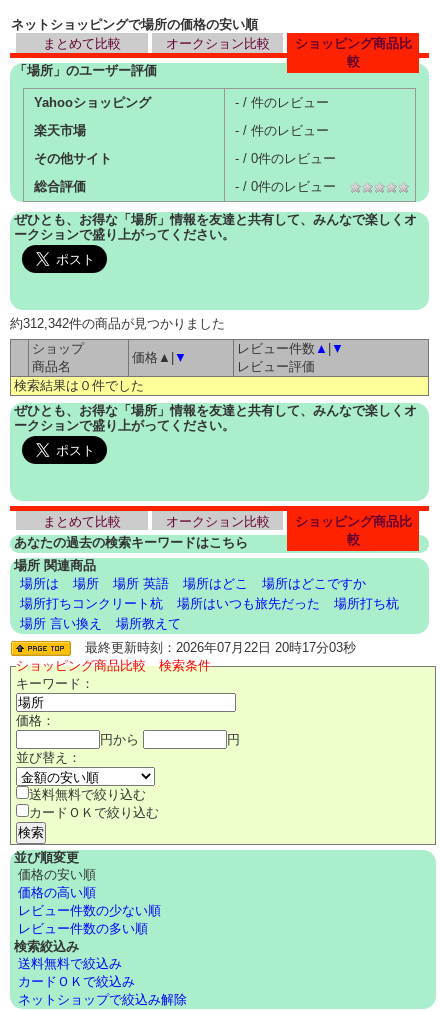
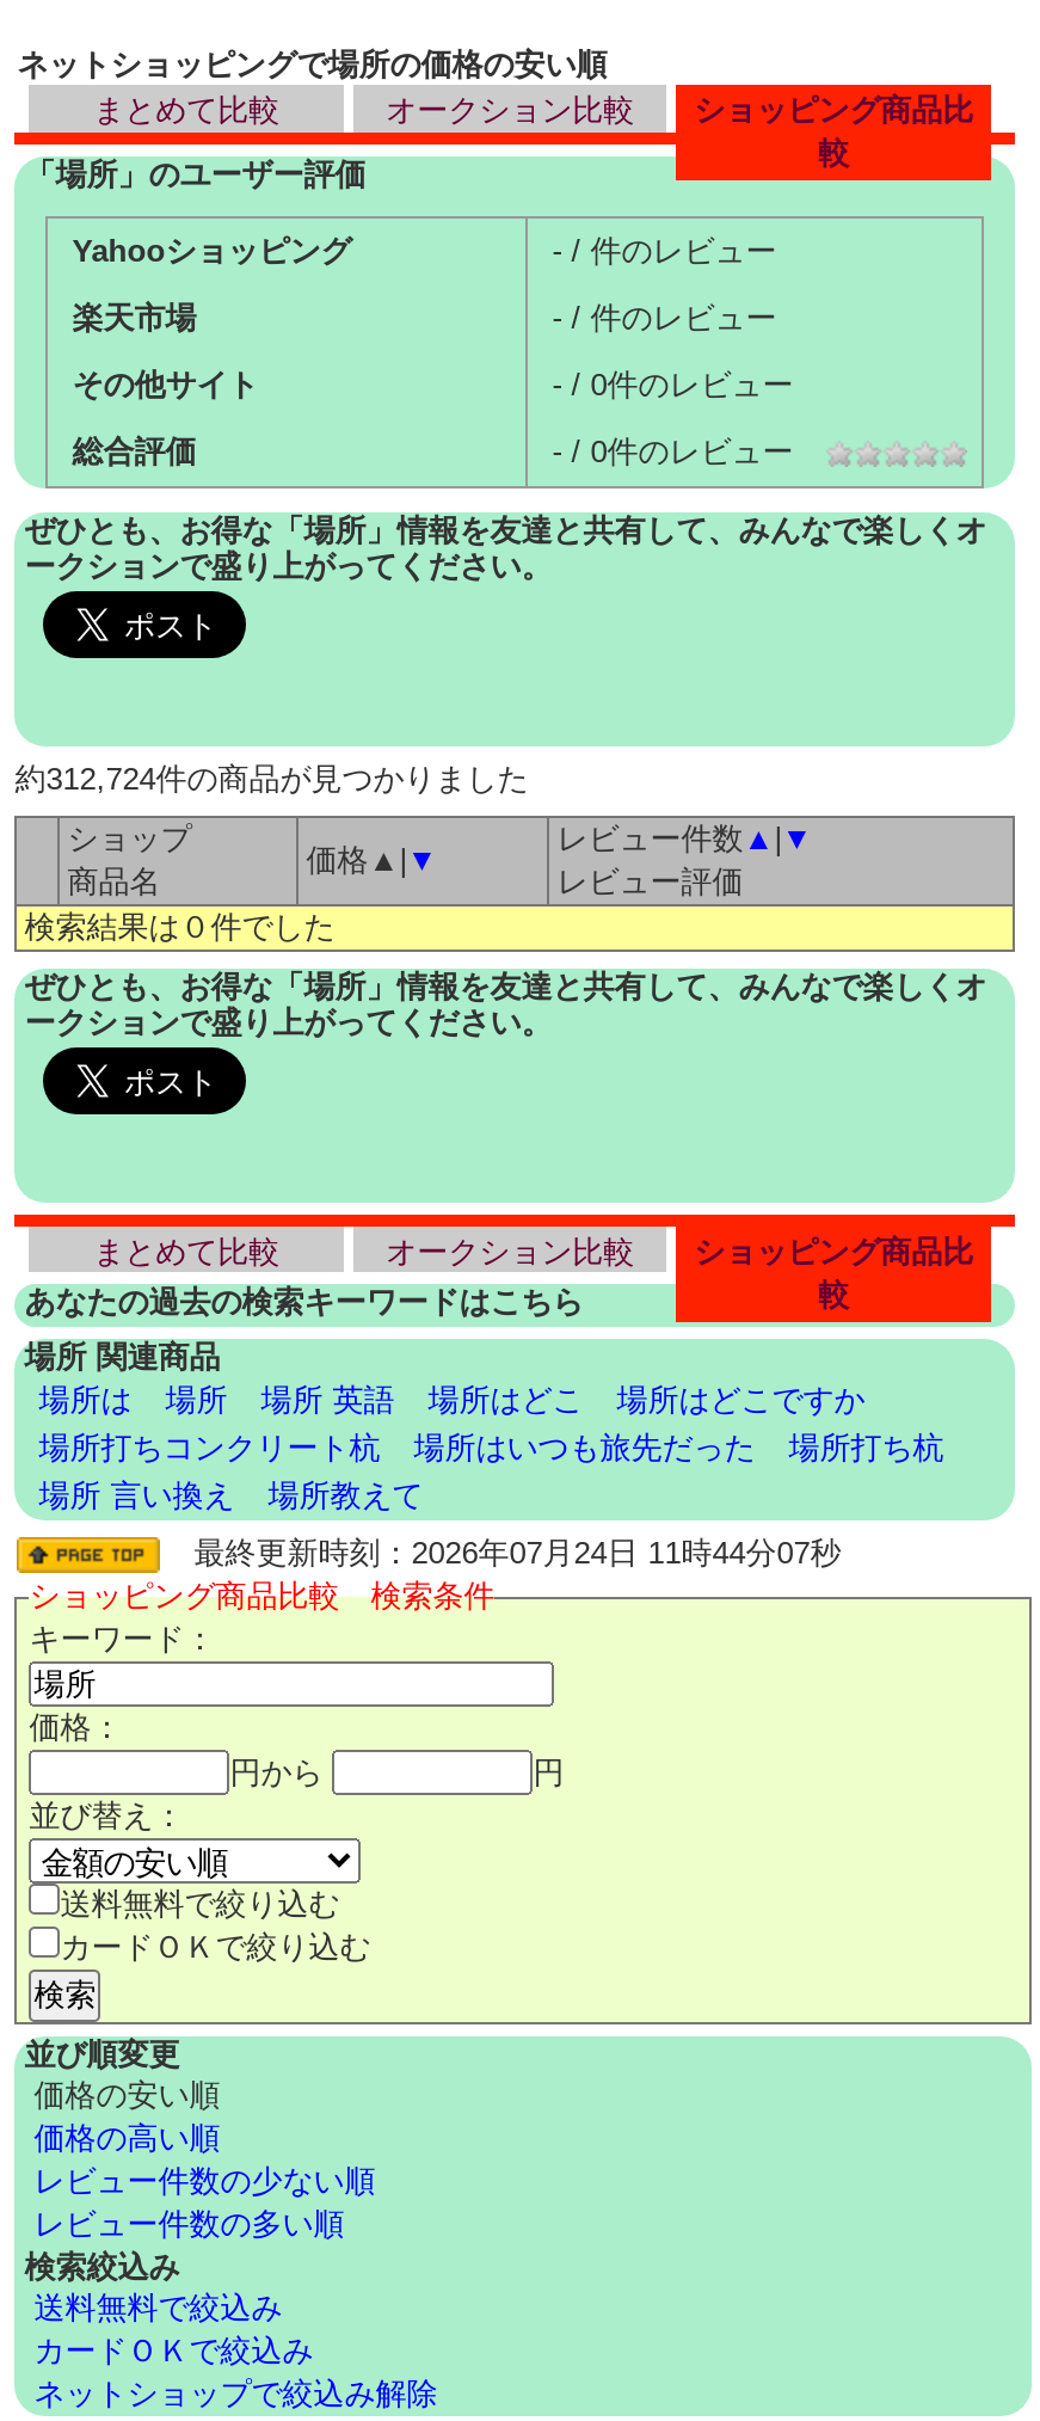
[10,315,225,330] 約312,342件の商品が見つかりました -> [15,760,528,795] 約312,724件の商品が見つかりました
[72,640,356,655] 最終更新時刻：2026年07月22日 20時17分03秒 -> [163,1535,841,1571] 最終更新時刻：2026年07月24日 11時44分07秒

